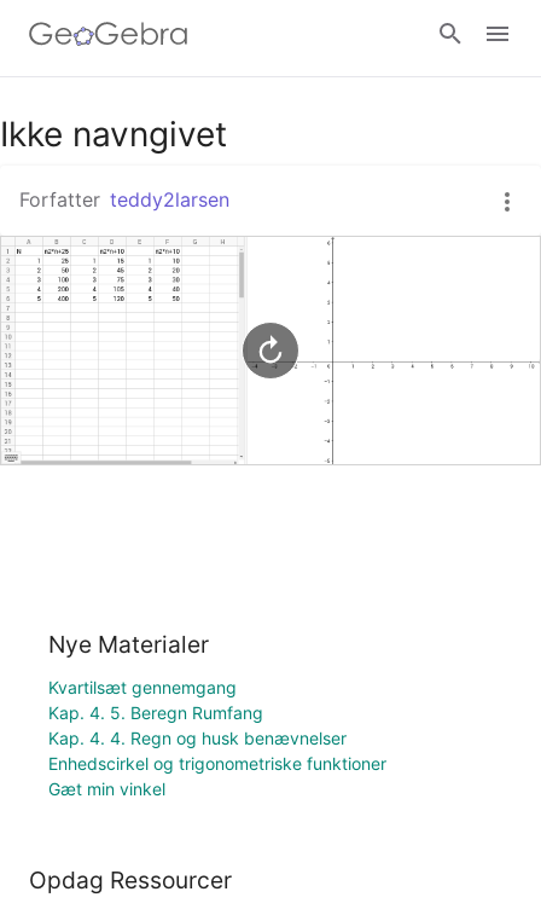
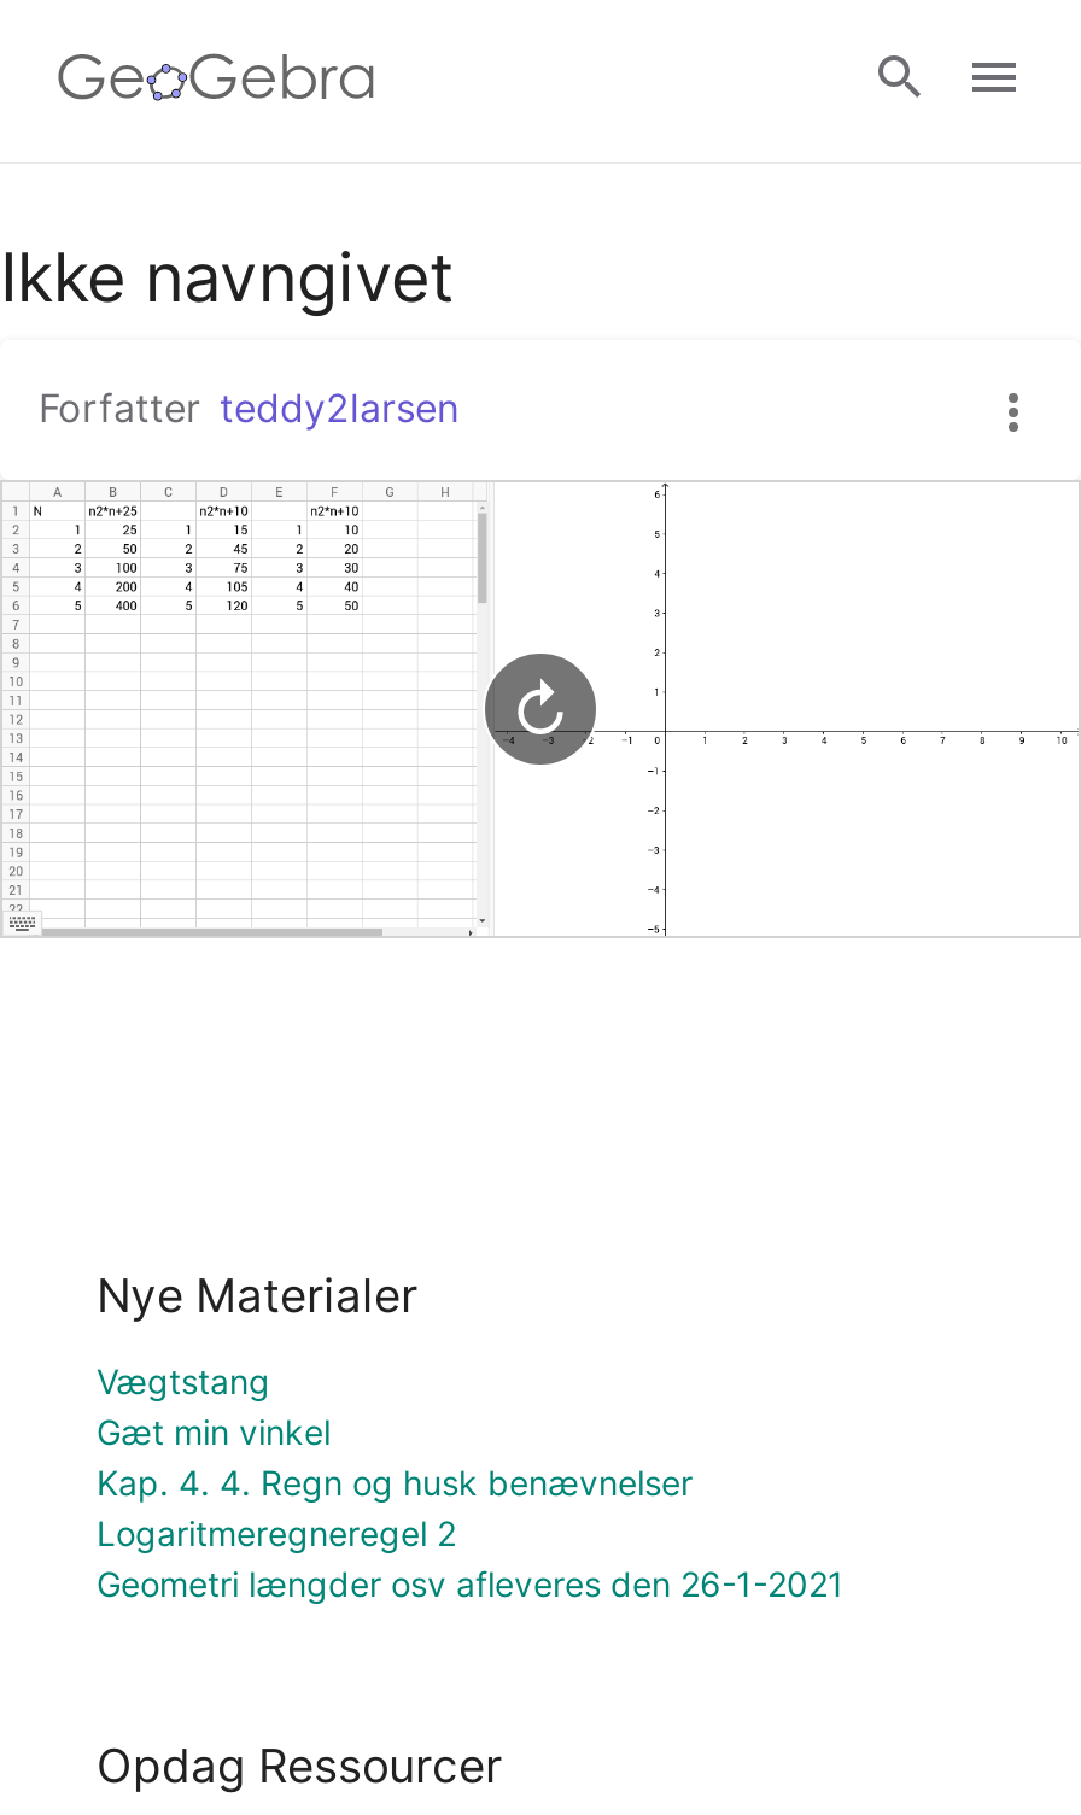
[48,677,263,723] Kvartilsæt gennemgang | Kap. 4. 5. Beregn Rumfang -> [97,1360,270,1401] Vægtstang
[48,753,386,773] Enhedscirkel og trigonometriske funktioner -> [97,1512,845,1603] Logaritmeregneregel 2 | Geometri længder osv afleveres den 26-1-2021
moved [48,778,165,799] -> [97,1411,331,1452]: Gæt min vinkel

